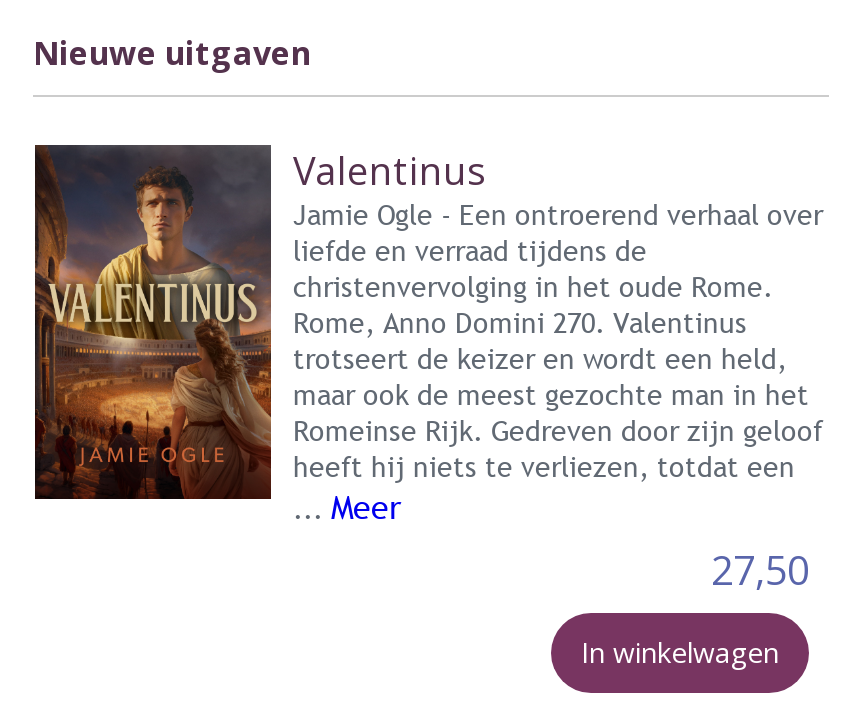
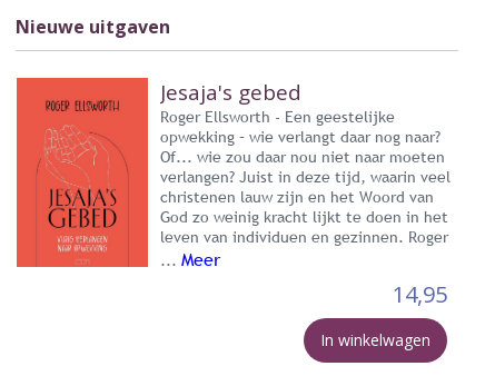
[33,143,823,521] [image] | Valentinus | Jamie Ogle - Een ontroerend verhaal over | liefde en verraad tijdens de | christenvervolging in het oude Rome. | Rome, Anno Domini 270. Valentinus | trotseert de keizer en wordt een held, | maar ook de meest gezochte man in het | Romeinse Rijk. Gedreven door zijn geloof | heeft hij niets te verliezen, totdat een -> [16,77,451,268] [image] | Jesaja's gebed | Roger Ellsworth - Een geestelijke | opwekking – wie verlangt daar nog naar? | Of... wie zou daar nou niet naar moeten | verlangen? Juist in deze tijd, waarin veel | christenen lauw zijn en het Woord van | God zo weinig kracht lijkt te doen in het | leven van individuen en gezinnen. Roger
[711,542,809,596] 27,50 -> [393,279,447,309] 14,95

